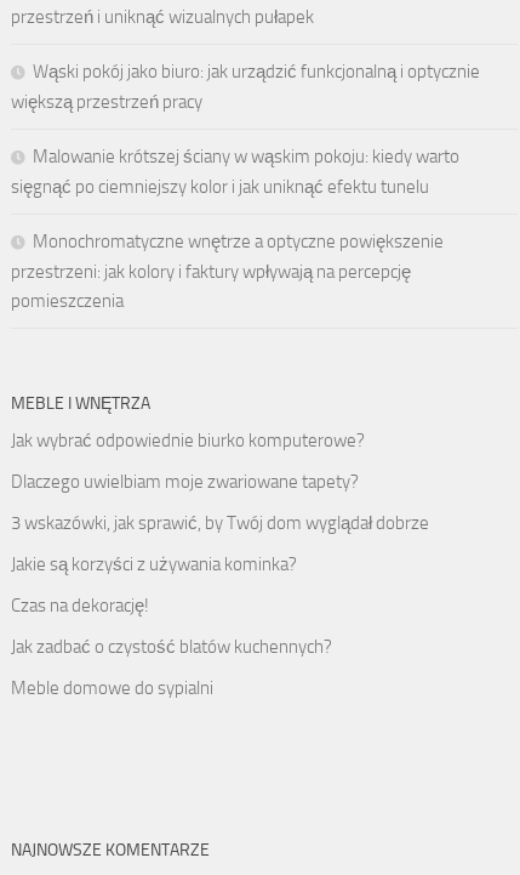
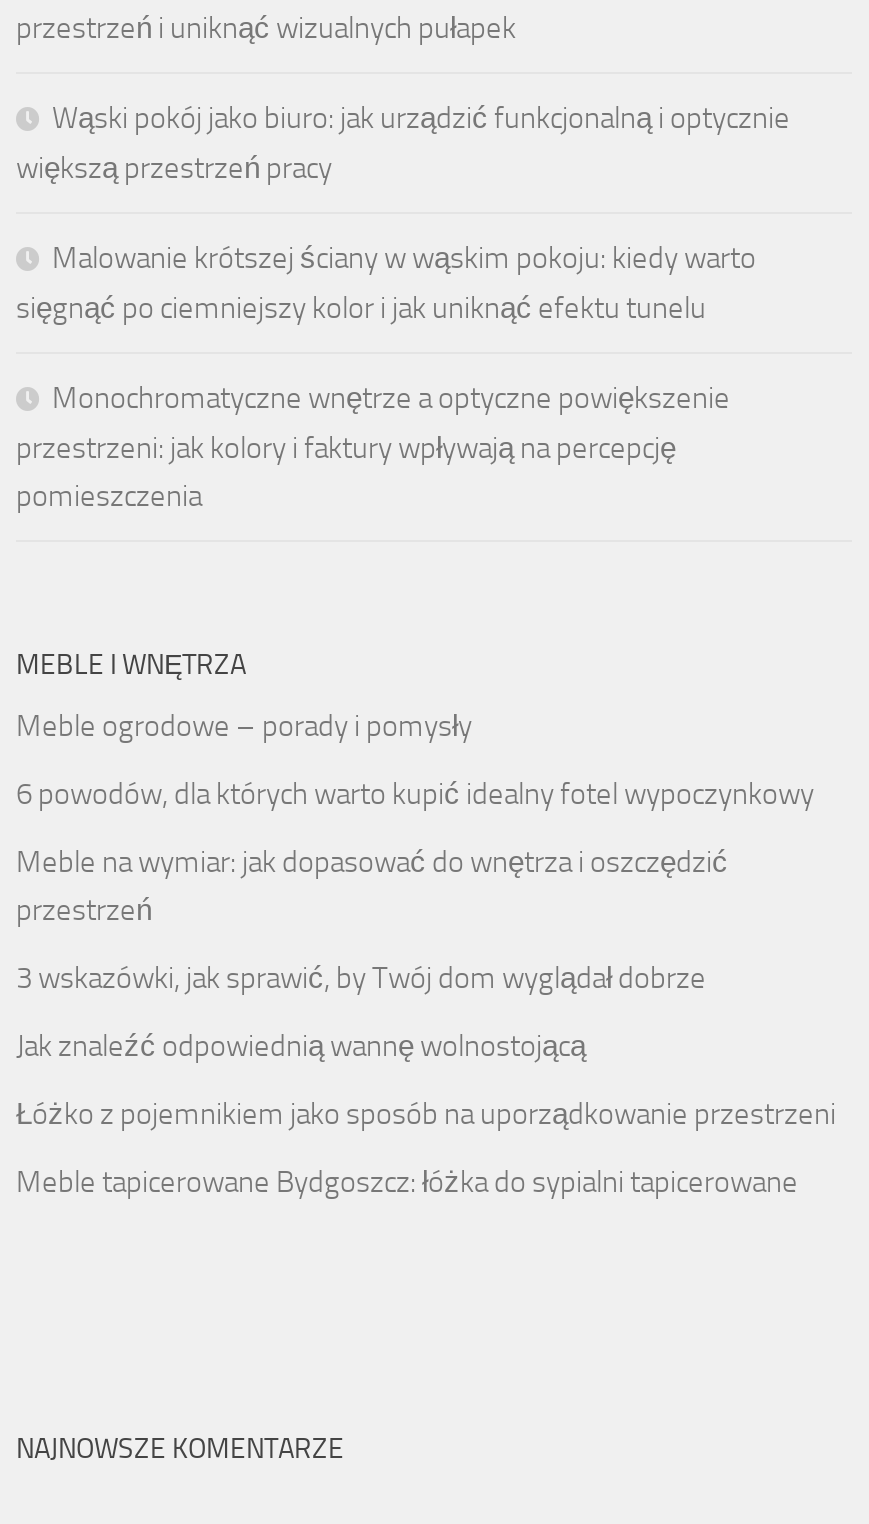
[11,430,365,493] Jak wybrać odpowiednie biurko komputerowe? | Dlaczego uwielbiam moje zwariowane tapety? -> [16,707,814,927] Meble ogrodowe – porady i pomysły | 6 powodów, dla których warto kupić idealny fotel wypoczynkowy | Meble na wymiar: jak dopasować do wnętrza i oszczędzić | przestrzeń
moved [11,512,429,534] -> [16,959,706,995]: 3 wskazówki, jak sprawić, by Twój dom wyglądał dobrze
[11,554,332,699] Jakie są korzyści z używania kominka? | Czas na dekorację! | Jak zadbać o czystość blatów kuchennych? | Meble domowe do sypialni -> [16,1027,836,1199] Jak znaleźć odpowiednią wannę wolnostojącą | Łóżko z pojemnikiem jako sposób na uporządkowanie przestrzeni | Meble tapicerowane Bydgoszcz: łóżka do sypialni tapicerowane

